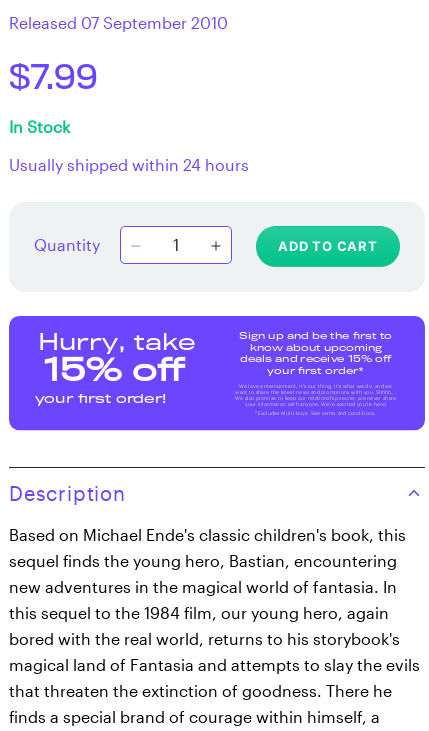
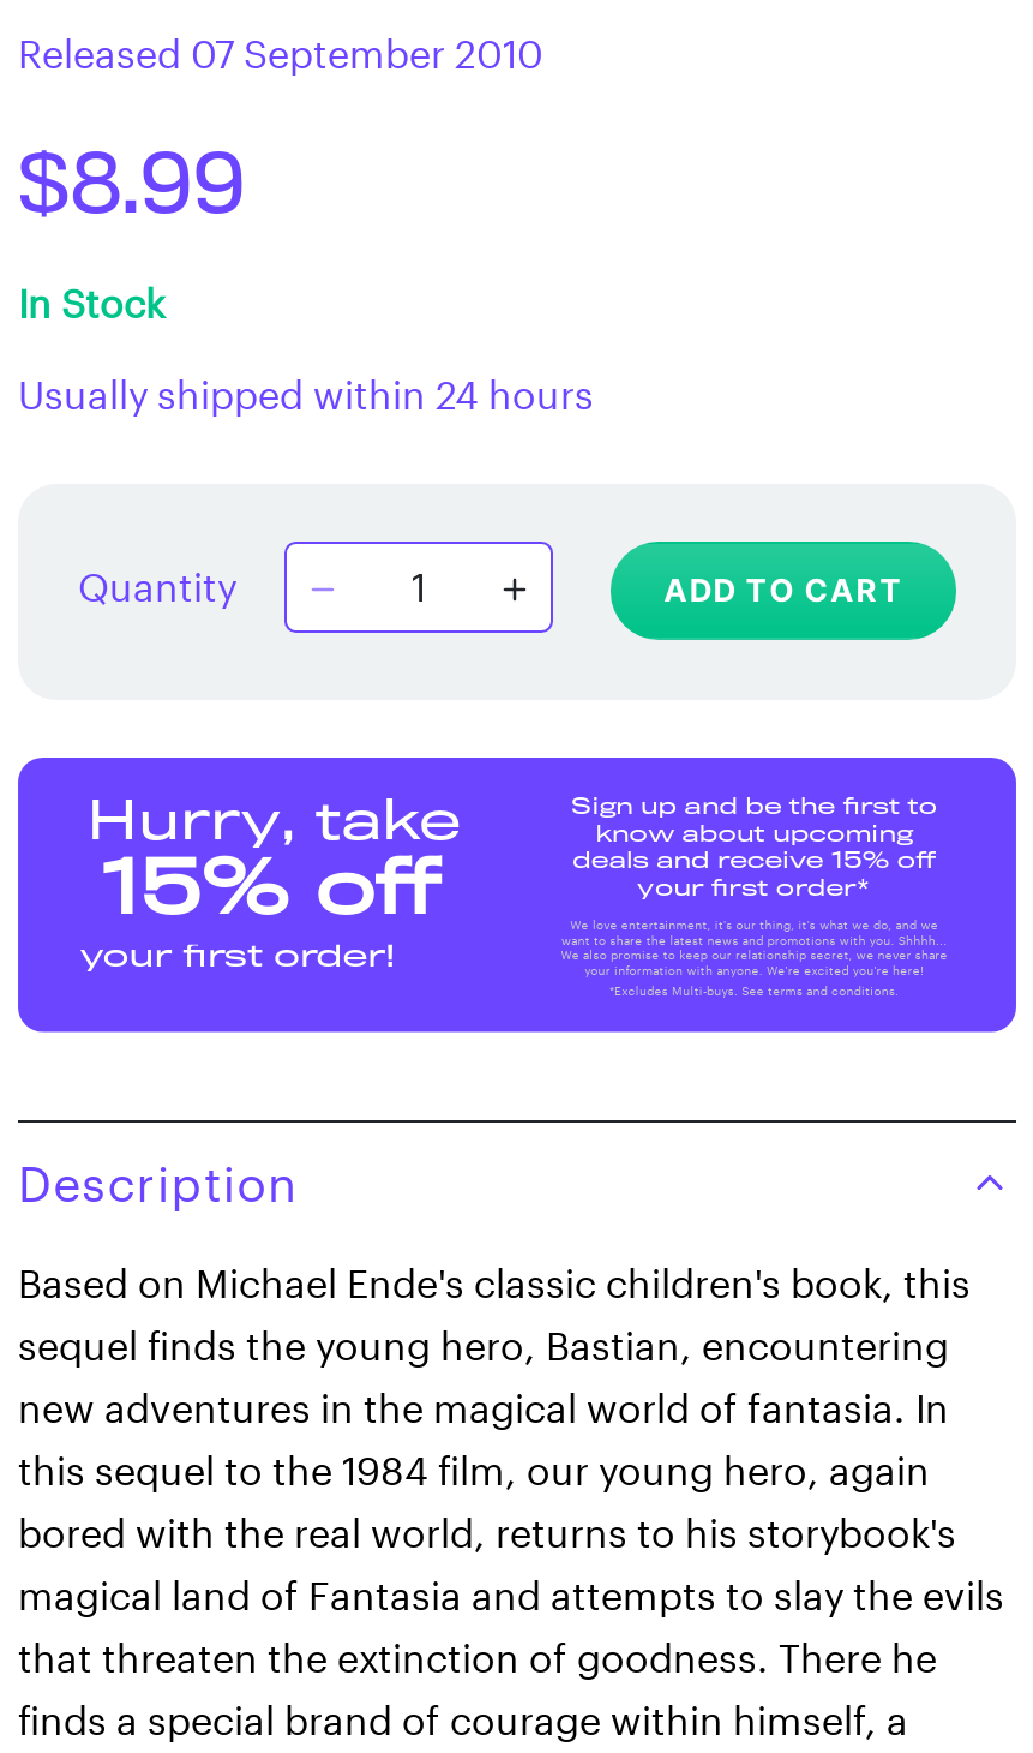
[9,65,98,97] $7.99 -> [18,154,246,231] $8.99

